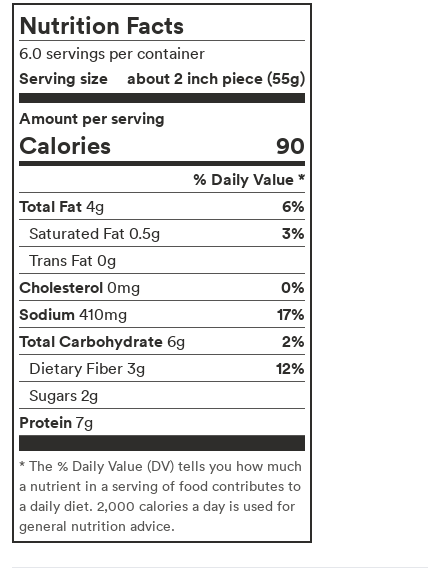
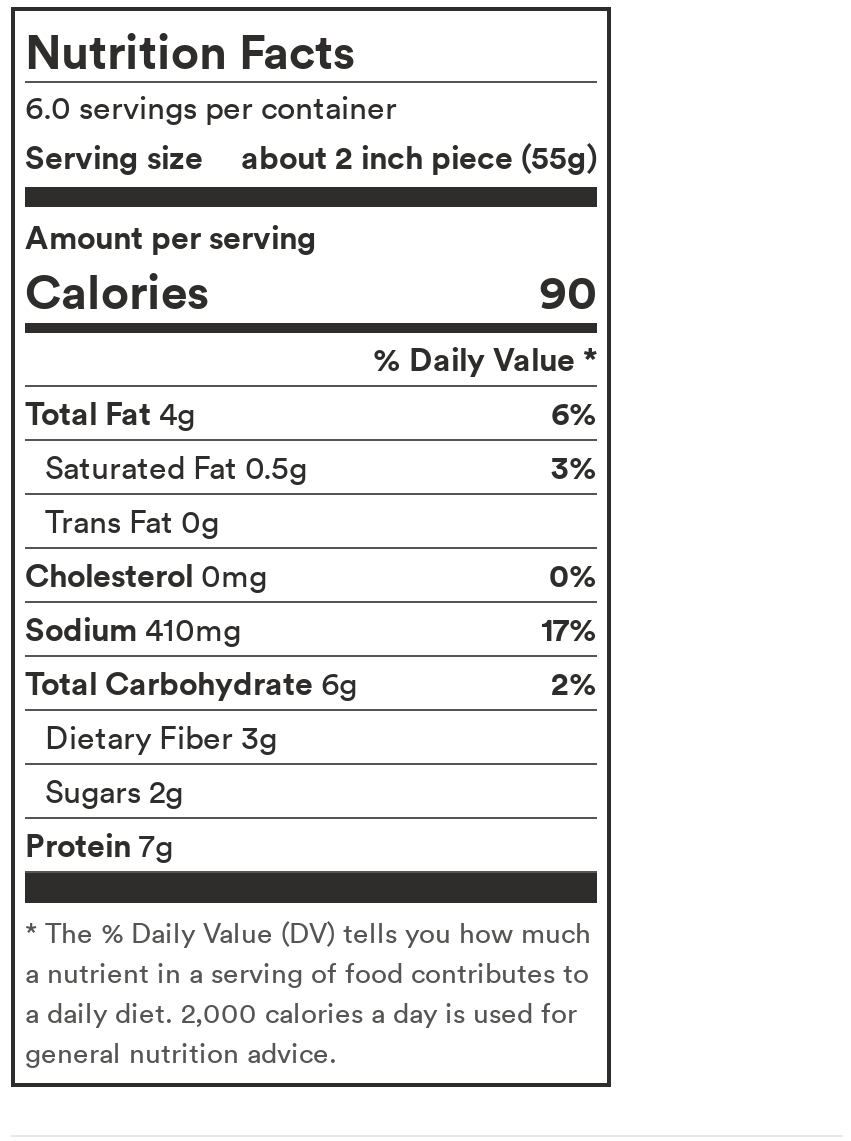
[276,357,305,379] 12% -> none

